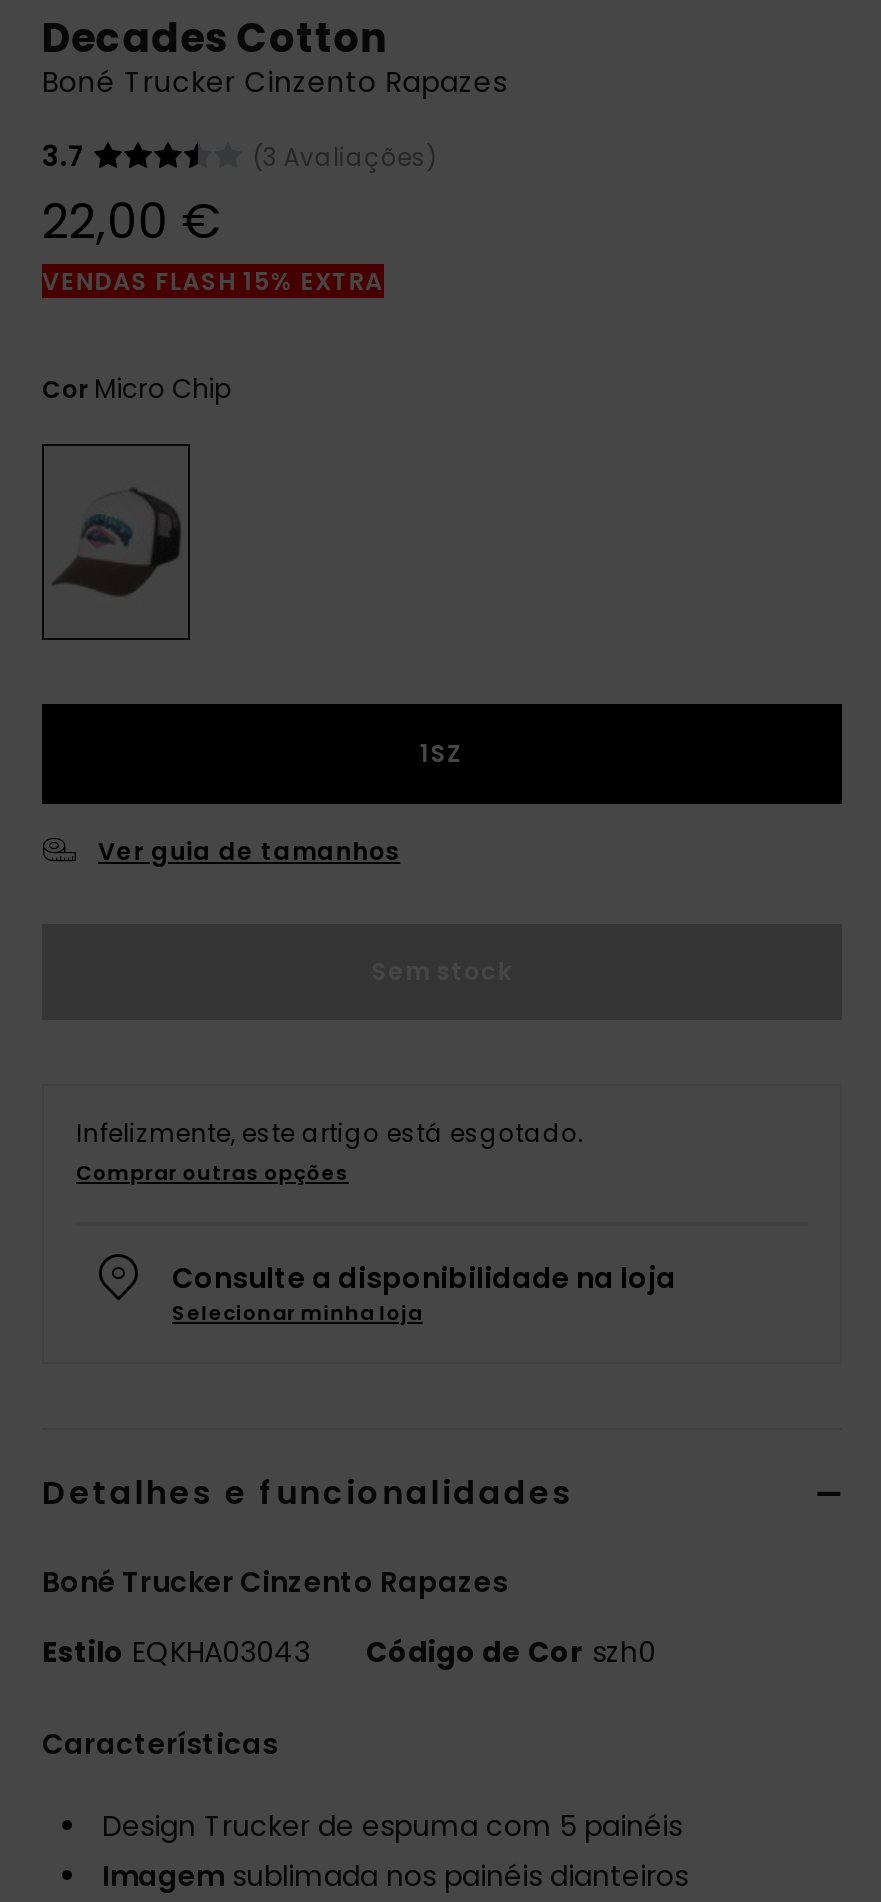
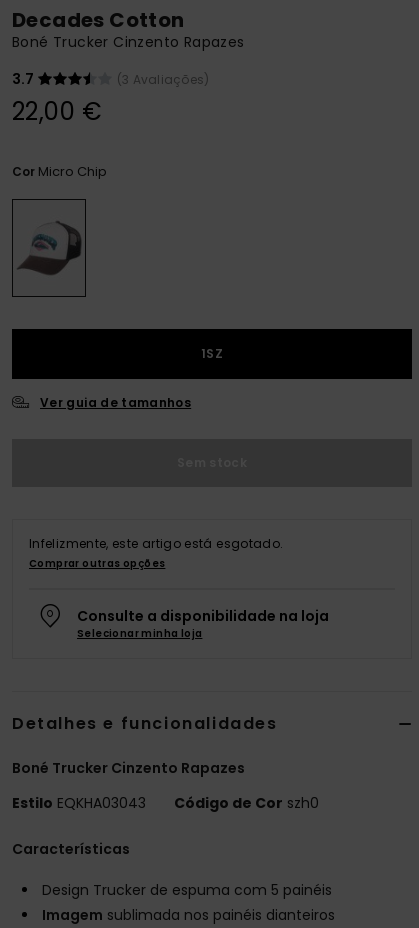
[42,265,384,299] VENDAS FLASH 15% EXTRA -> none

